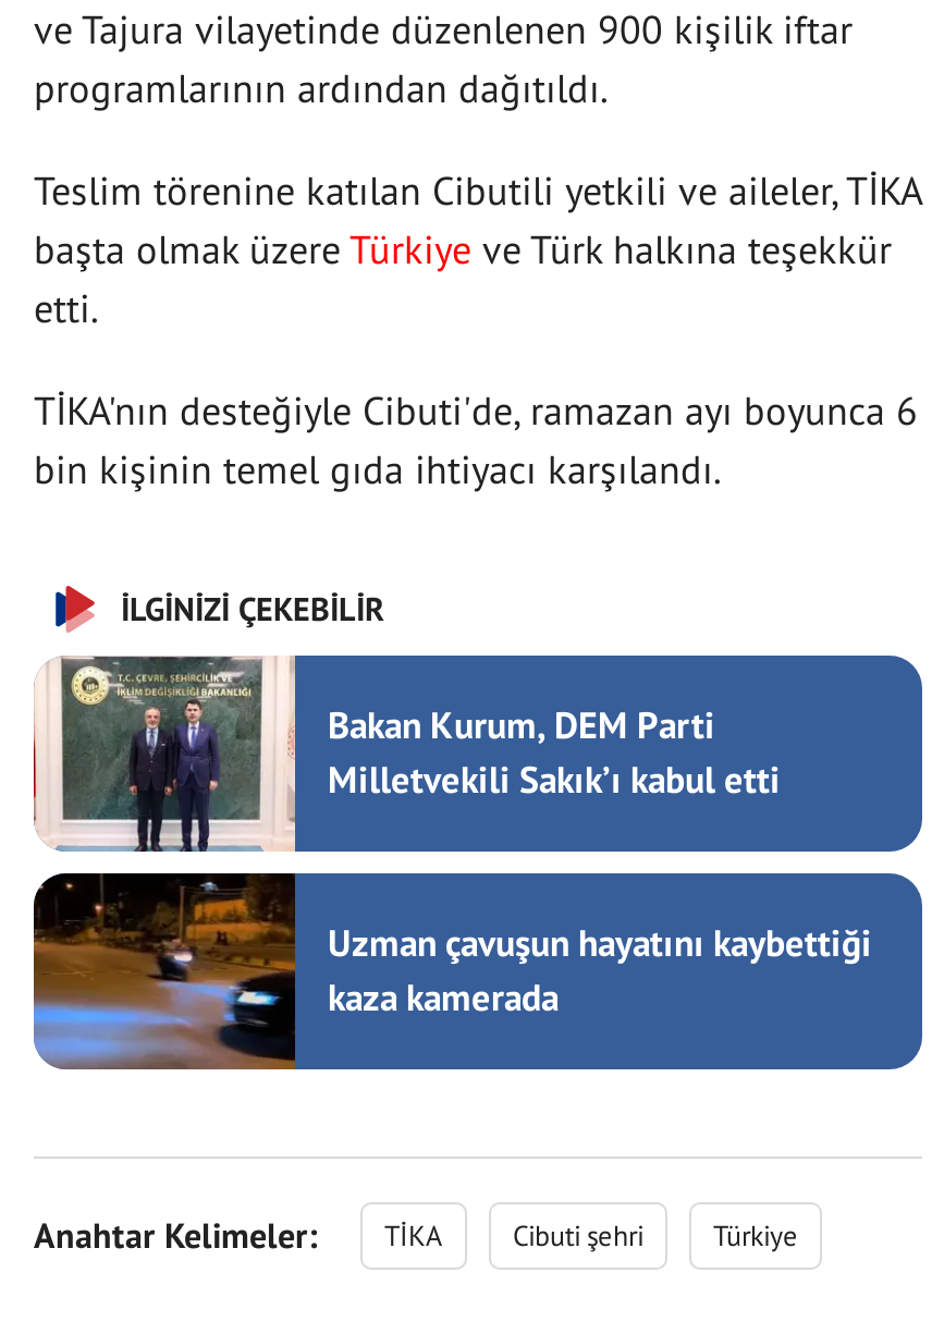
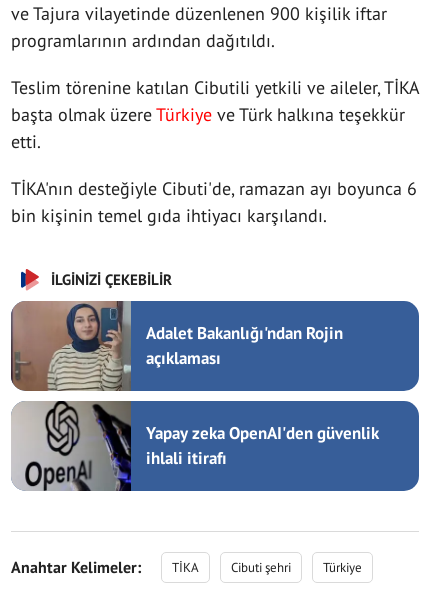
[32,656,781,854] [image] | Bakan Kurum, DEM Parti | Milletvekili Sakık’ı kabul etti -> [10,300,343,392] [image] | Adalet Bakanlığı'ndan Rojin | açıklaması
[32,871,872,1072] [image] | Uzman çavuşun hayatını kaybettiği | kaza kamerada -> [11,400,379,492] [image] | Yapay zeka OpenAI'den güvenlik | ihlali itirafı

